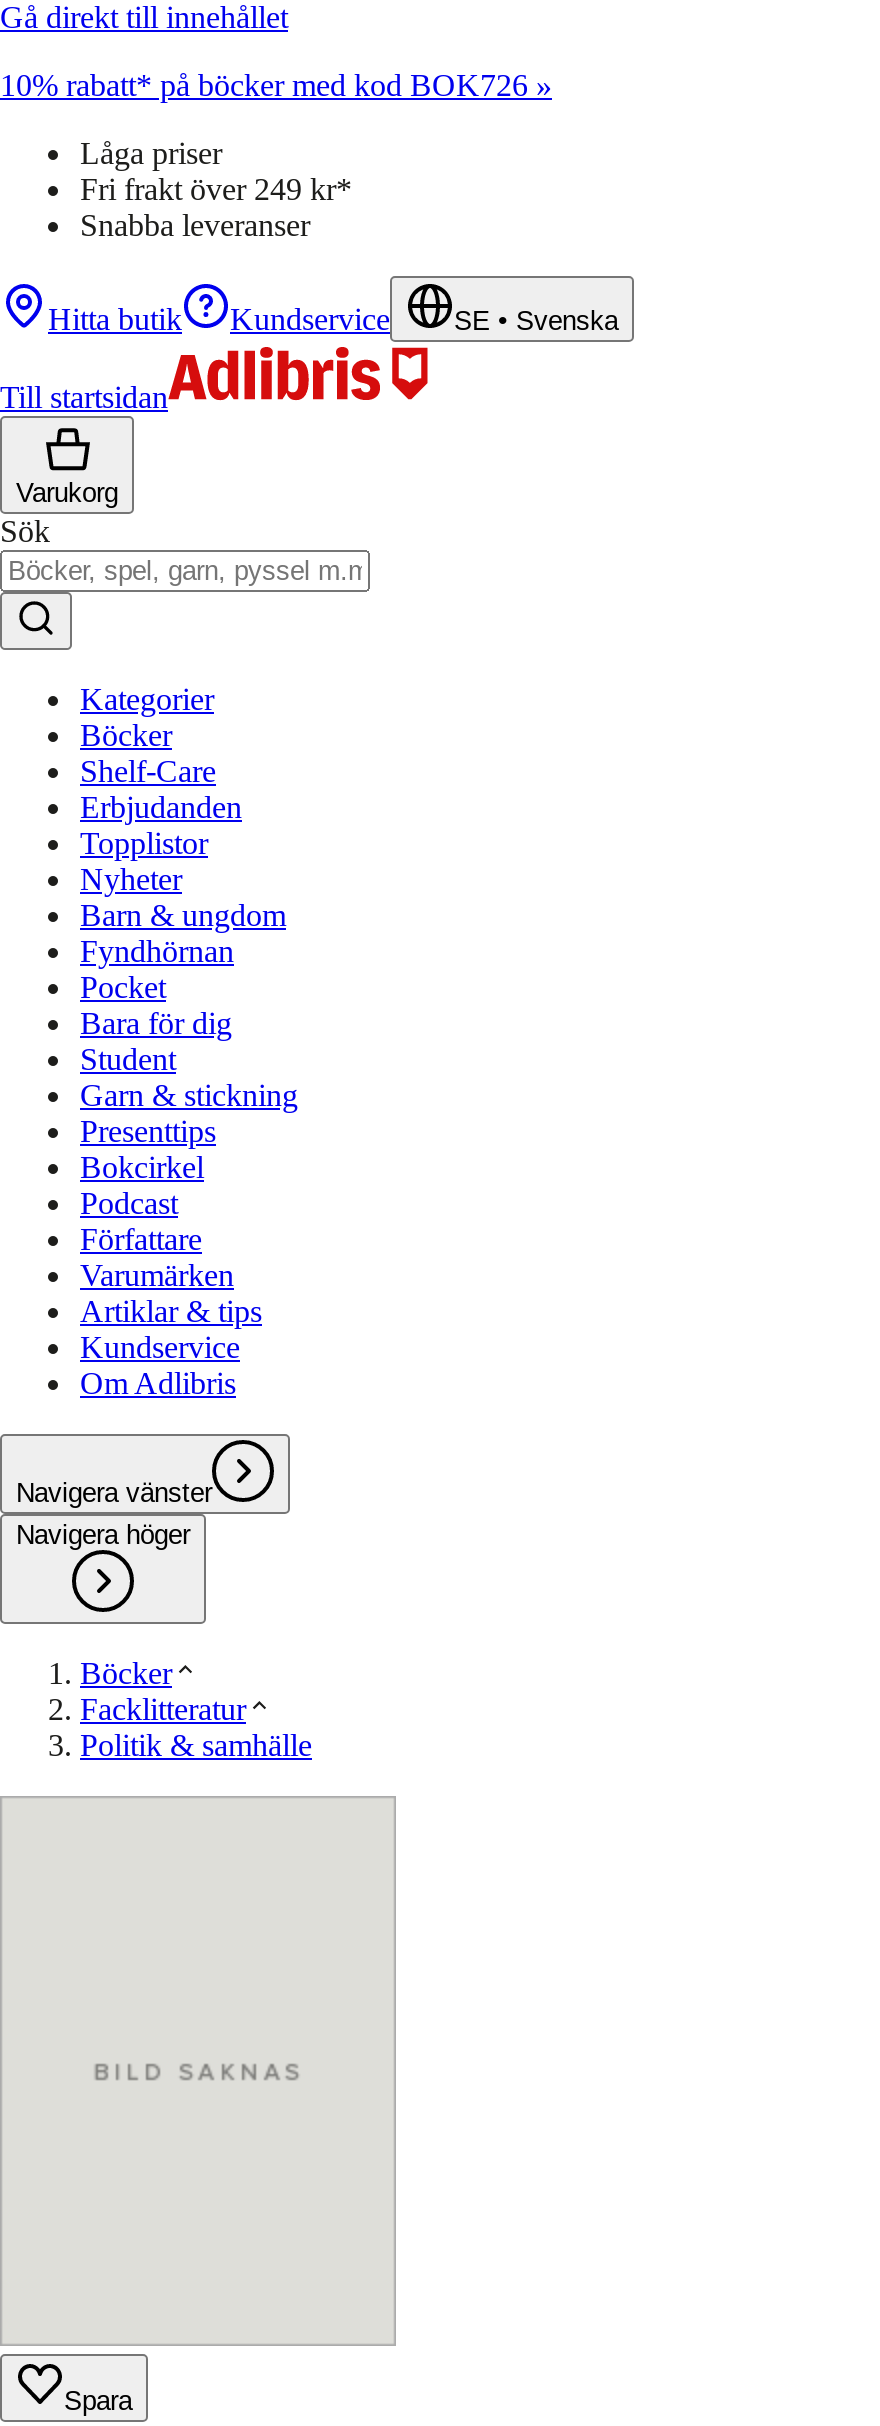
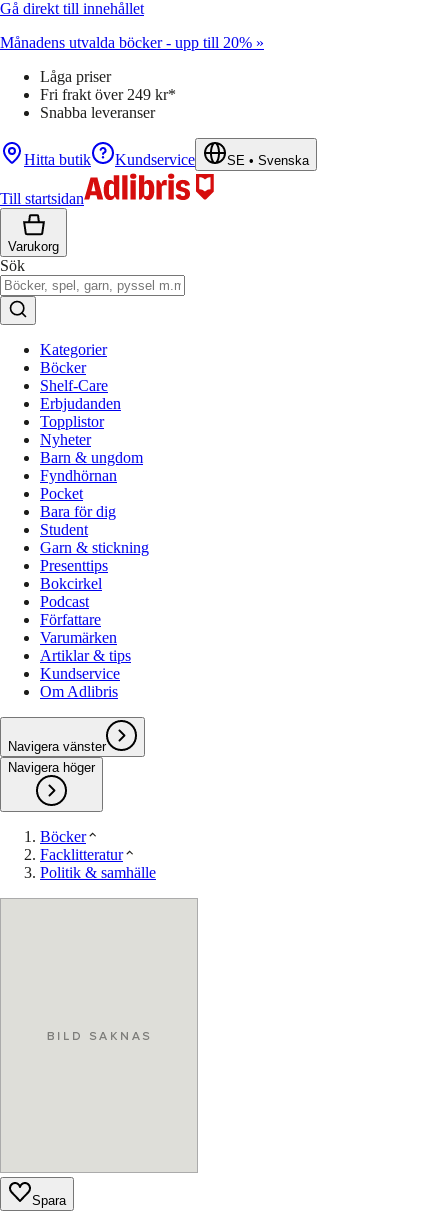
[0,68,552,102] 10% rabatt* på böcker med kod BOK726 » -> [0,34,264,51] Månadens utvalda böcker - upp till 20% »

